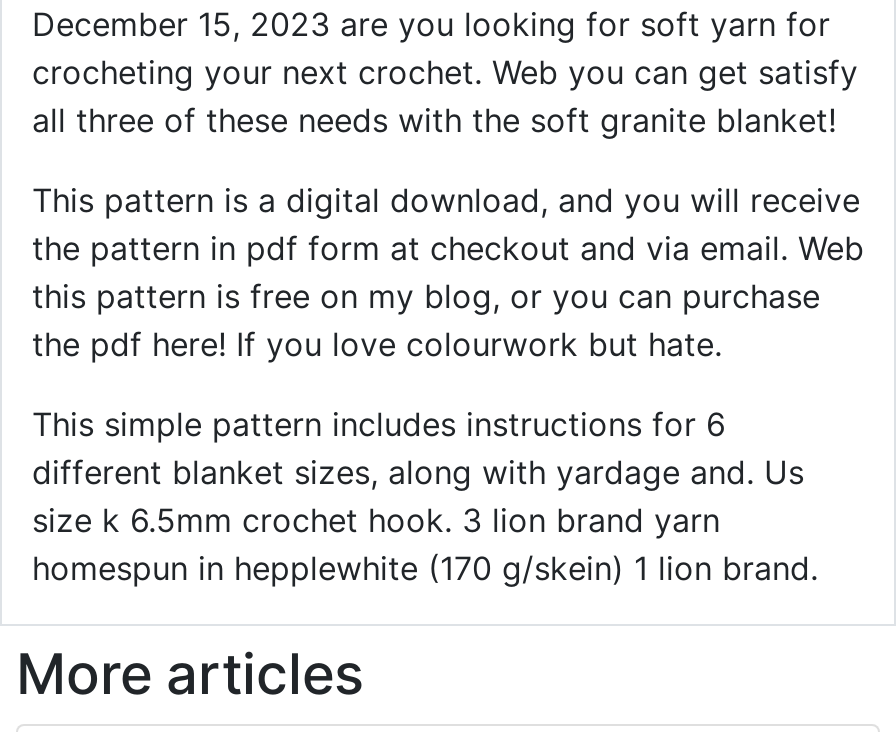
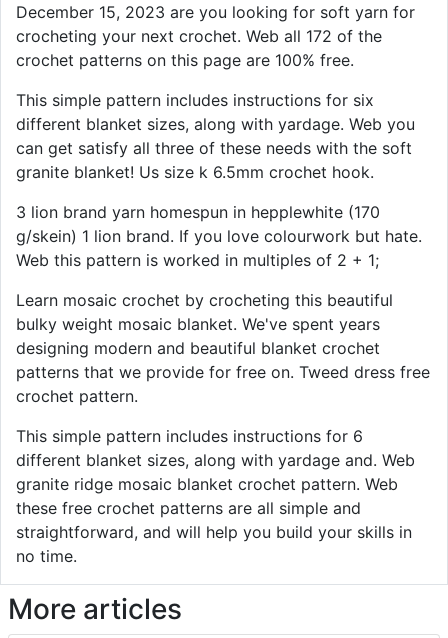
[32,53,864,365] crocheting your next crochet. Web you can get satisfy | all three of these needs with the soft granite blanket! | This pattern is a digital download, and you will receive | the pattern in pdf form at checkout and via email. Web | this pattern is free on my blog, or you can purchase | the pdf here! If you love colourwork but hate. -> [16,26,430,406] crocheting your next crochet. Web all 172 of the | crochet patterns on this page are 100% free. | This simple pattern includes instructions for six | different blanket sizes, along with yardage. Web you | can get satisfy all three of these needs with the soft | granite blanket! Us size k 6.5mm crochet hook. | 3 lion brand yarn homespun in hepplewhite (170 | g/skein) 1 lion brand. If you love colourwork but hate. | Web this pattern is worked in multiples of 2 + 1; | Learn mosaic crochet by crocheting this beautiful | bulky weight mosaic blanket. We've spent years | designing modern and beautiful blanket crochet | patterns that we provide for free on. Tweed dress free | crochet pattern.
[32,453,818,589] different blanket sizes, along with yardage and. Us | size k 6.5mm crochet hook. 3 lion brand yarn | homespun in hepplewhite (170 g/skein) 1 lion brand. -> [16,450,415,566] different blanket sizes, along with yardage and. Web | granite ridge mosaic blanket crochet pattern. Web | these free crochet patterns are all simple and | straightforward, and will help you build your skills in | no time.

